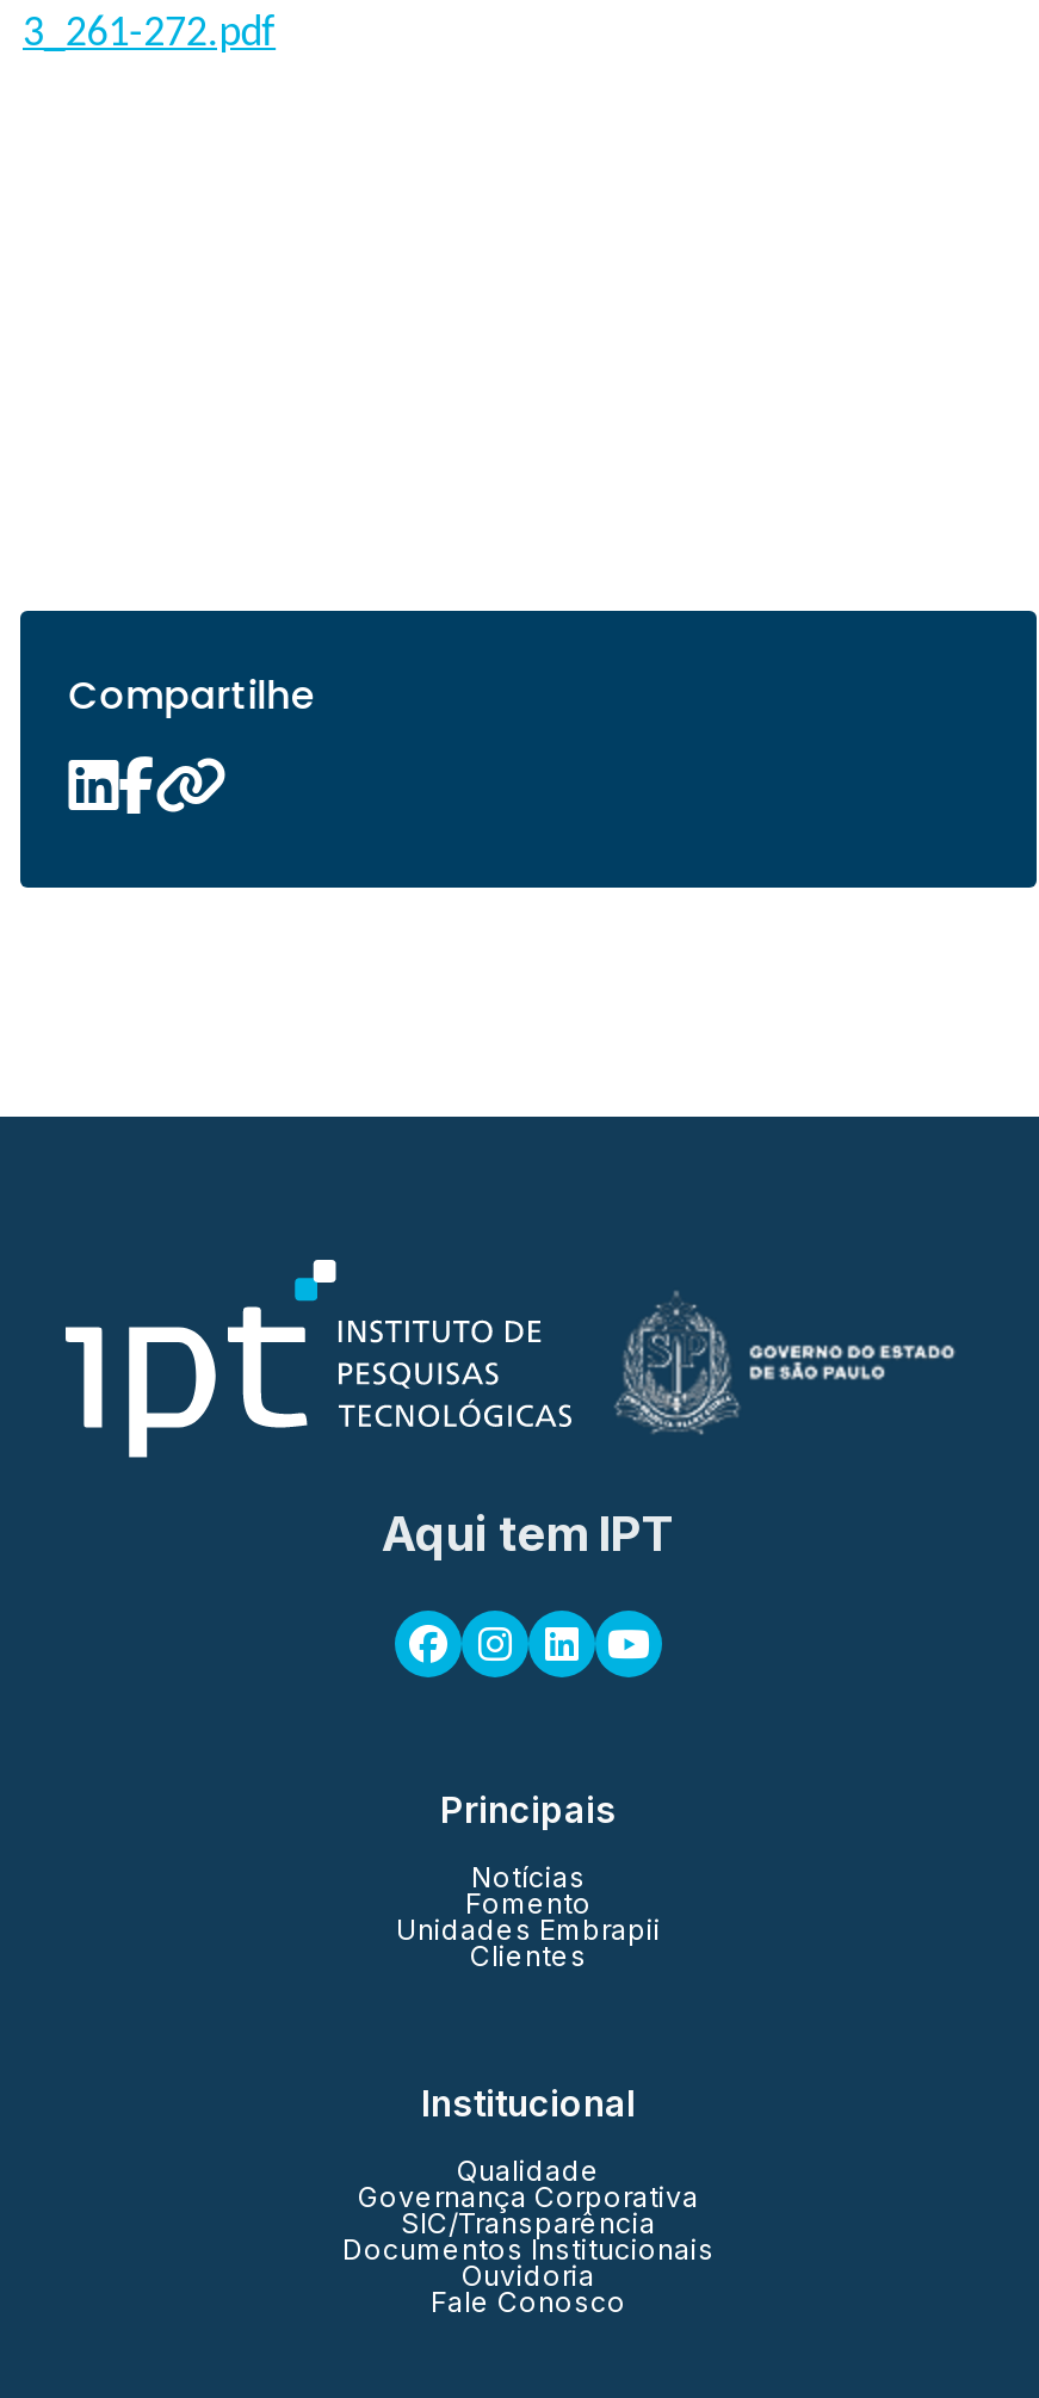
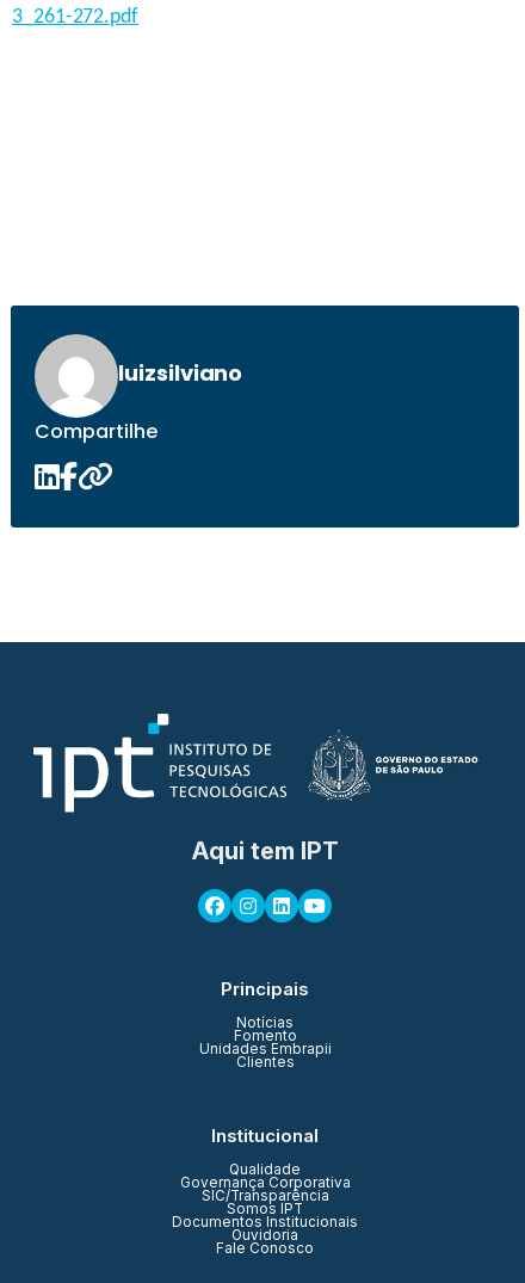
none -> [33,333,243,415] [image] | luizsilviano
none -> [227,1201,303,1218] Somos IPT

